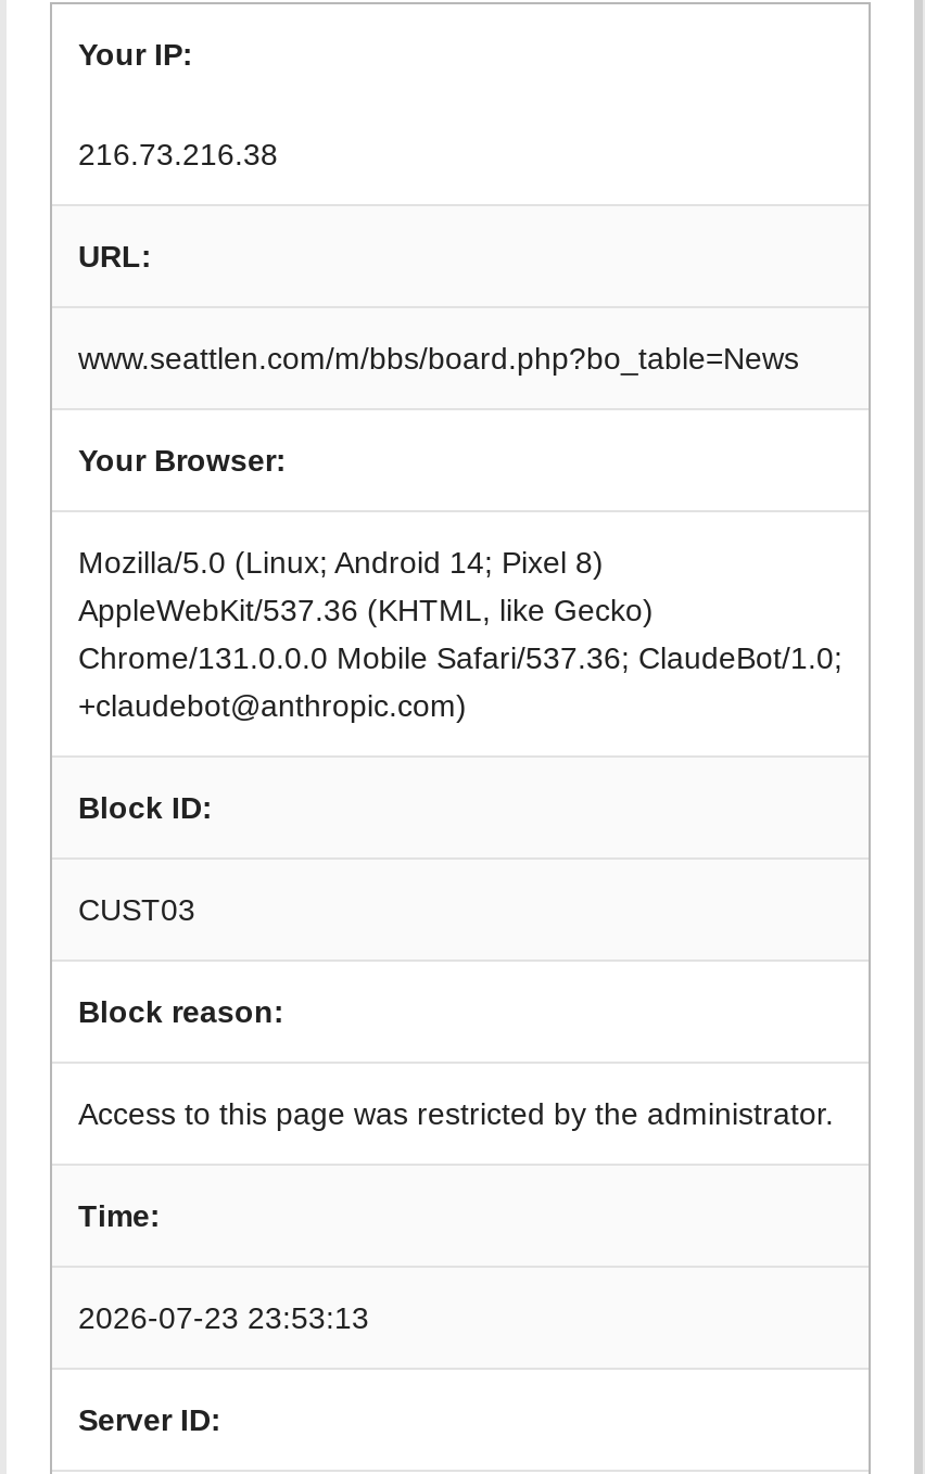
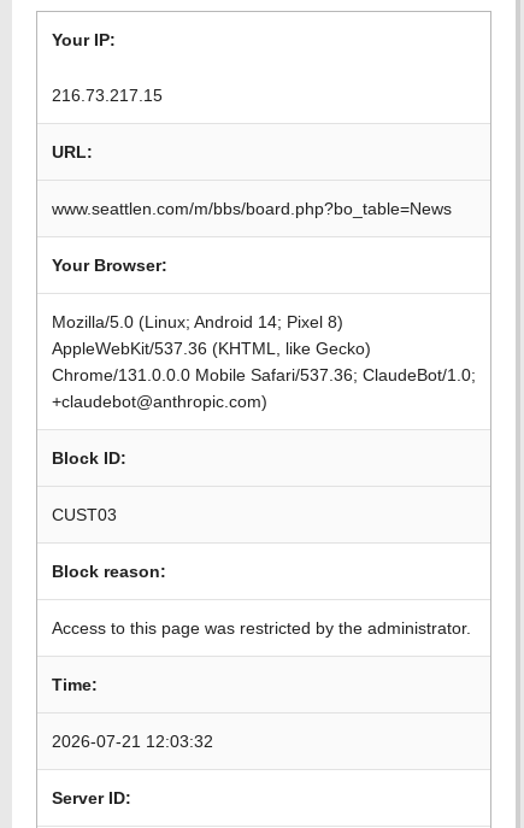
[78,137,278,171] 216.73.216.38 -> [52,86,163,105] 216.73.217.15
[78,1300,369,1335] 2026-07-23 23:53:13 -> [52,732,213,751] 2026-07-21 12:03:32

